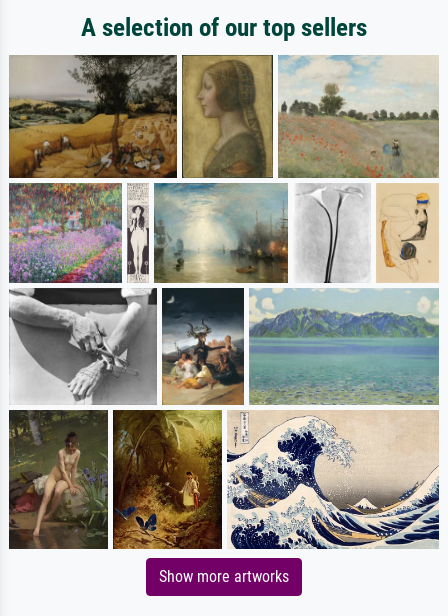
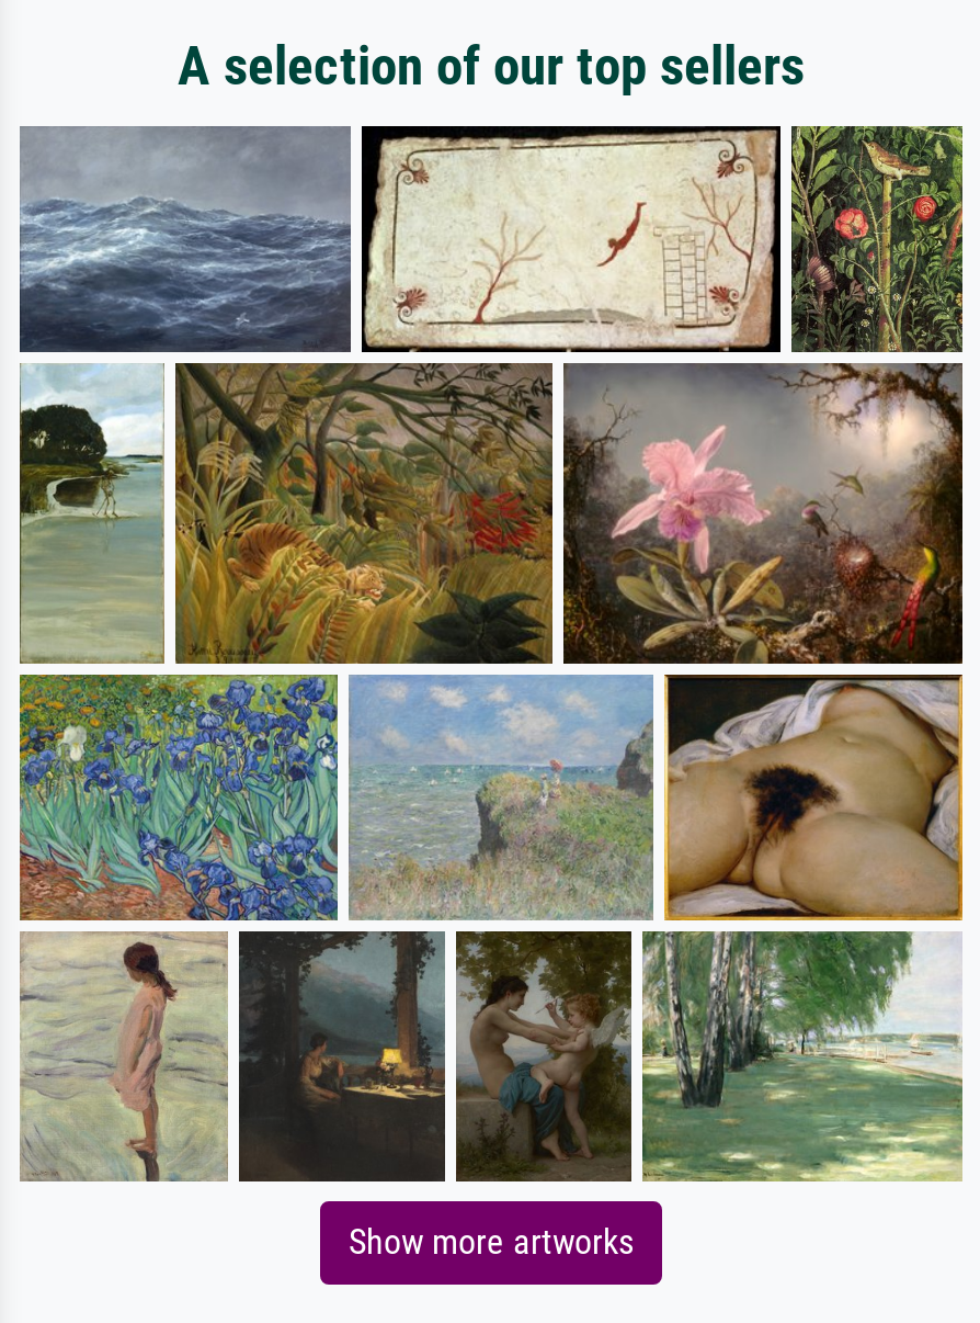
[8,54,440,550] [image] -> [18,124,965,1184] [image]

